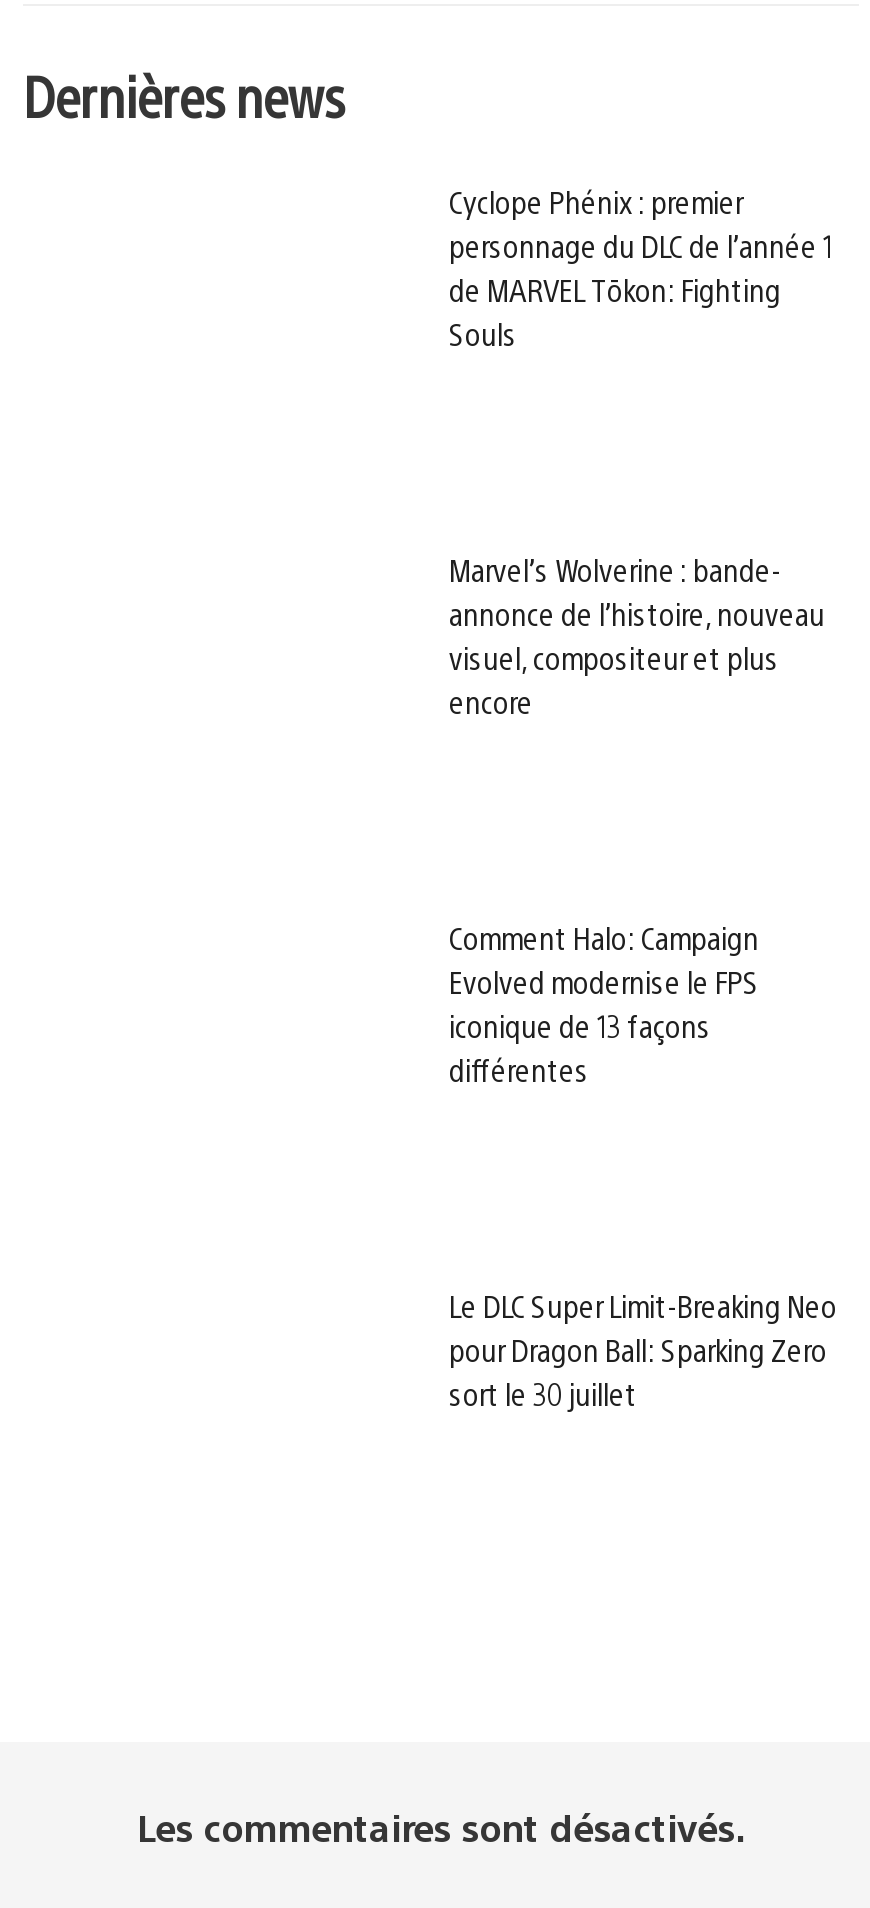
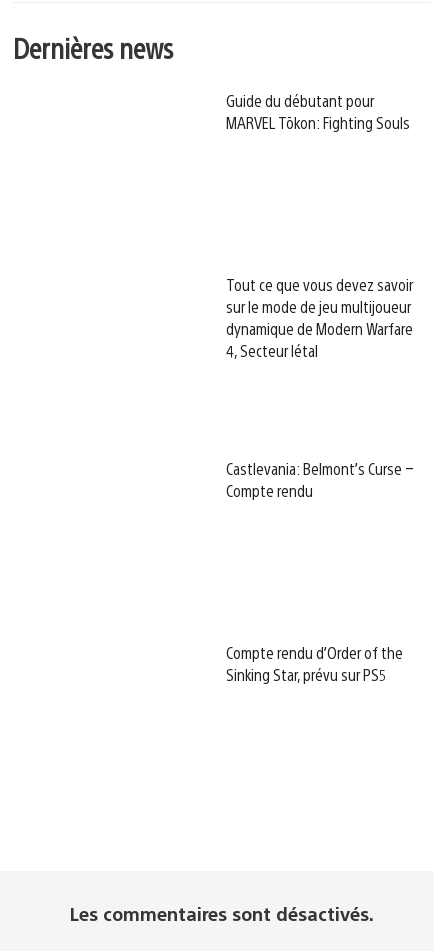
[449,181,833,355] Cyclope Phénix : premier | personnage du DLC de l’année 1 | de MARVEL Tōkon: Fighting | Souls -> [226,90,410,133] Guide du débutant pour | MARVEL Tōkon: Fighting Souls
[449,549,825,723] Marvel’s Wolverine : bande- | annonce de l’histoire, nouveau | visuel, compositeur et plus | encore -> [226,274,413,361] Tout ce que vous devez savoir | sur le mode de jeu multijoueur | dynamique de Modern Warfare | 4, Secteur létal
[449,917,759,1091] Comment Halo: Campaign | Evolved modernise le FPS | iconique de 13 façons | différentes -> [226,458,414,501] Castlevania: Belmont’s Curse – | Compte rendu
[449,1285,837,1415] Le DLC Super Limit-Breaking Neo | pour Dragon Ball: Sparking Zero | sort le 30 juillet -> [226,642,403,685] Compte rendu d’Order of the | Sinking Star, prévu sur PS5

